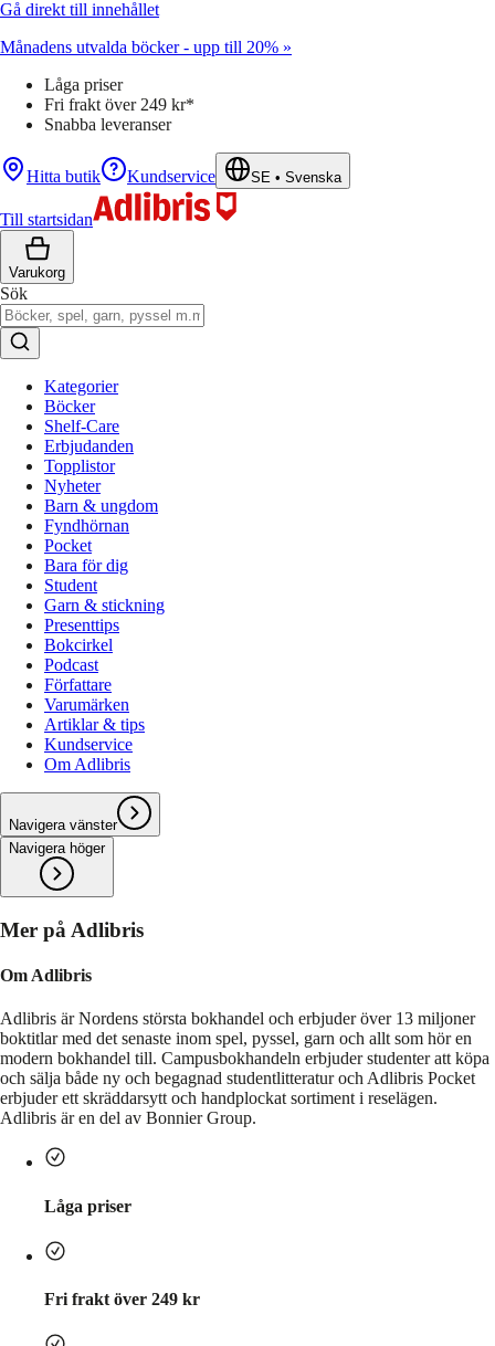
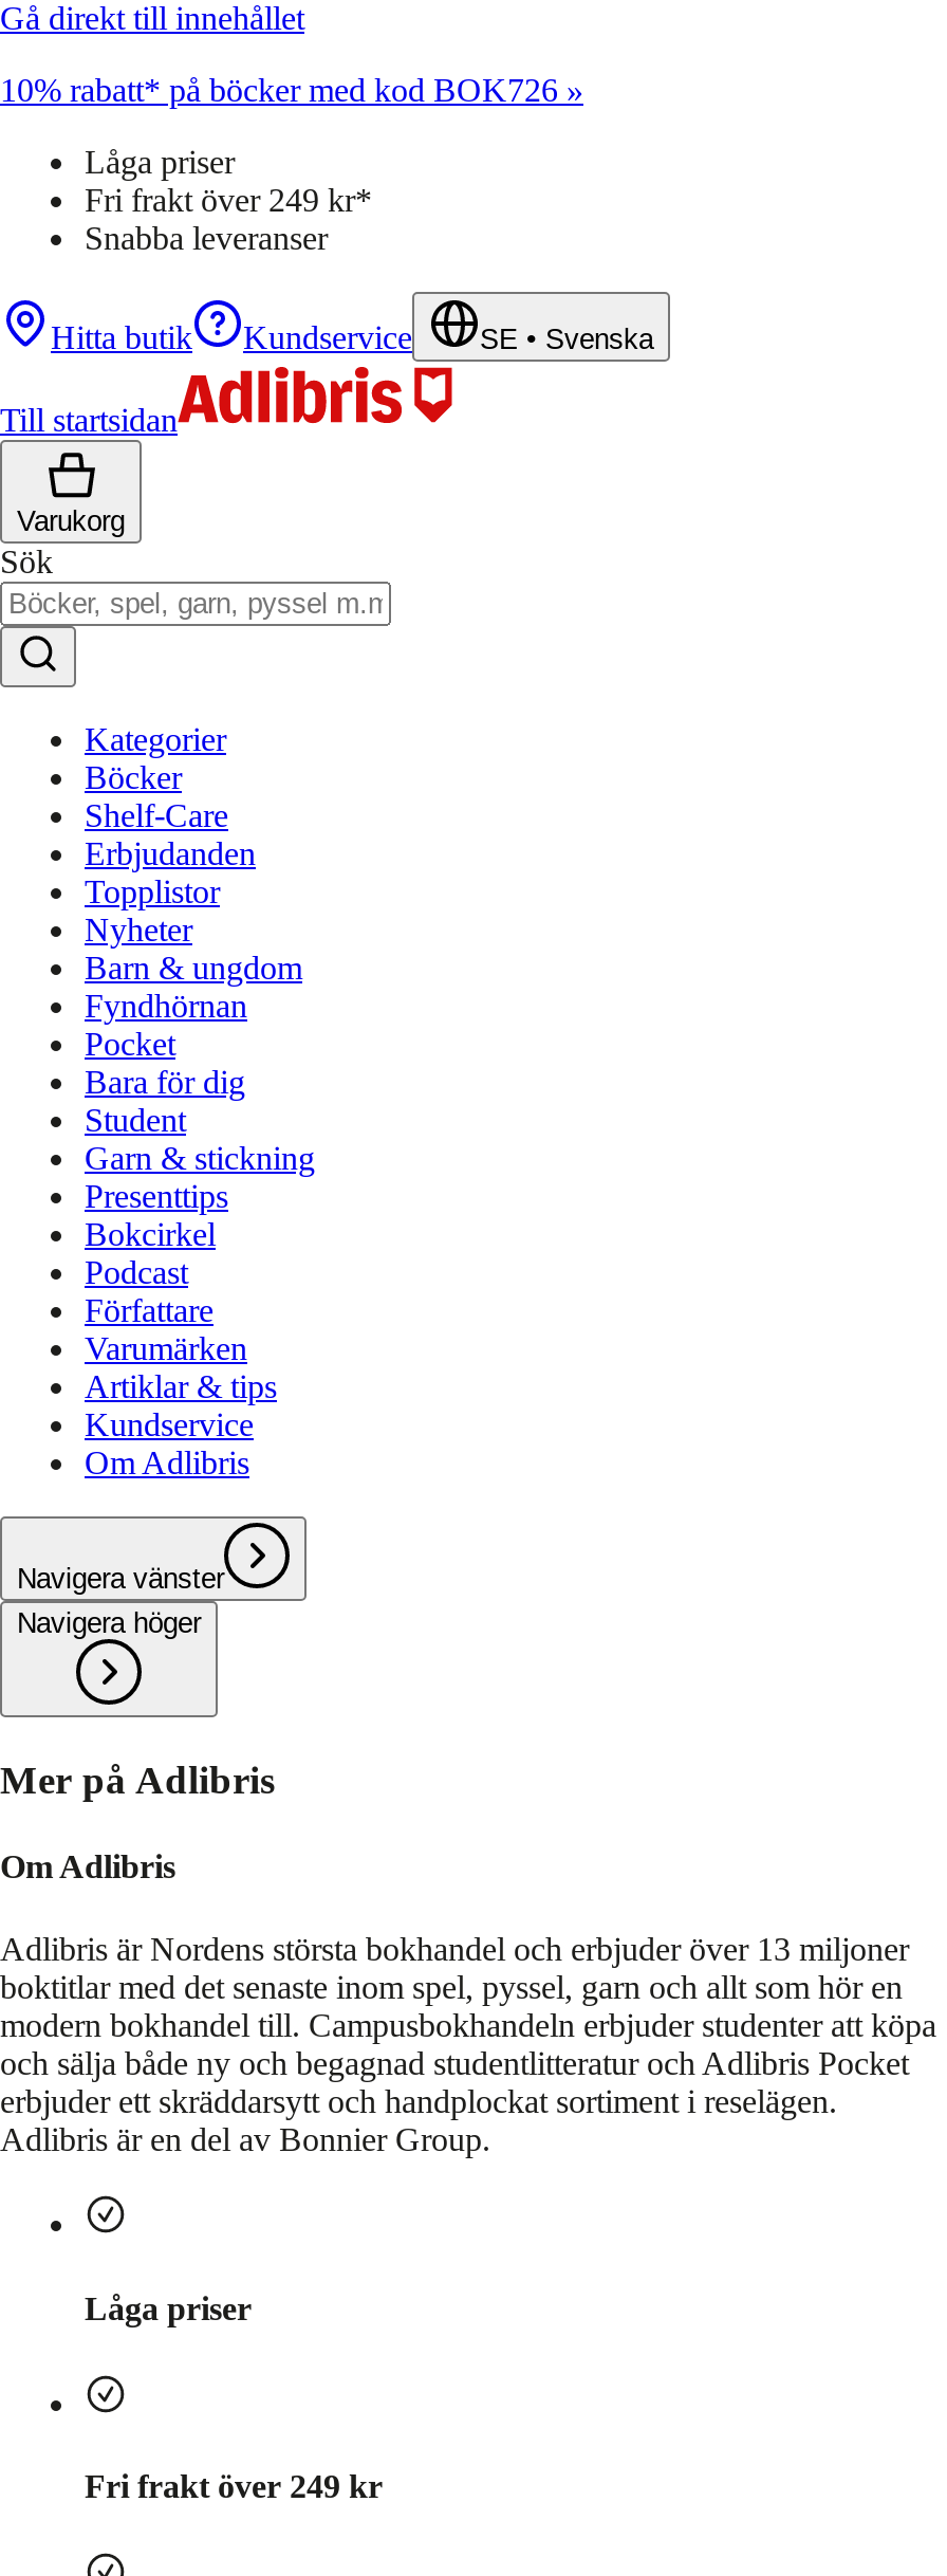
[0,38,292,56] Månadens utvalda böcker - upp till 20% » -> [0,72,583,108] 10% rabatt* på böcker med kod BOK726 »

